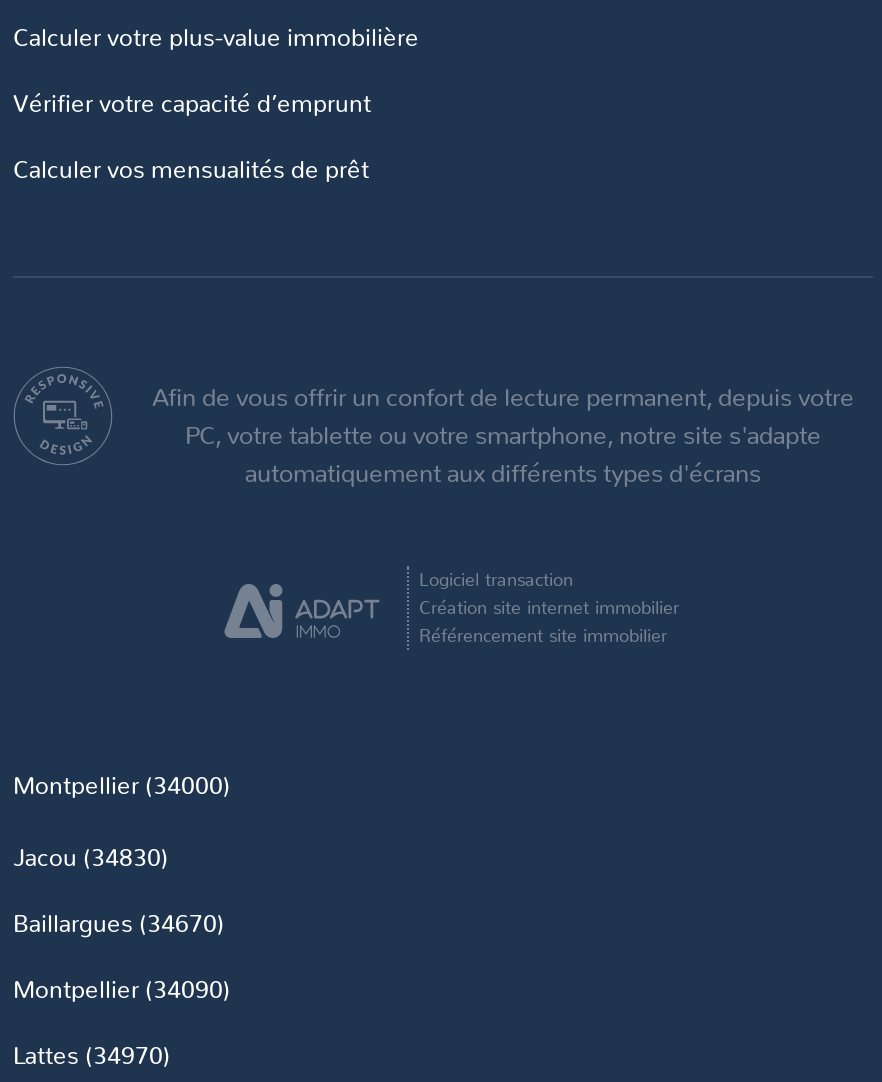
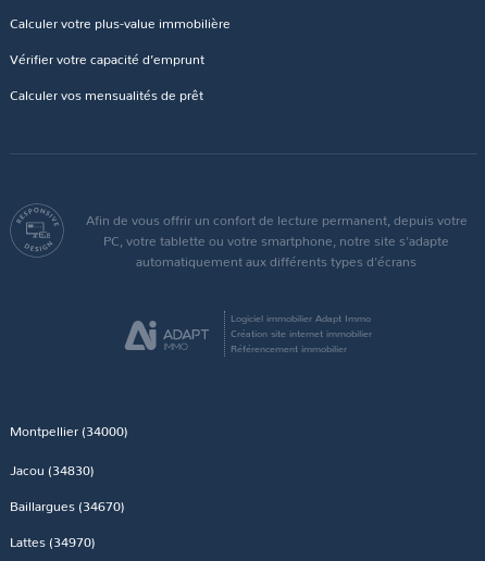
[419,563,573,591] Logiciel transaction -> [231,310,371,325] Logiciel immobilier Adapt Immo
[419,619,667,647] Référencement site immobilier -> [231,340,347,355] Référencement immobilier
[13,968,231,1006] Montpellier (34090) -> none

